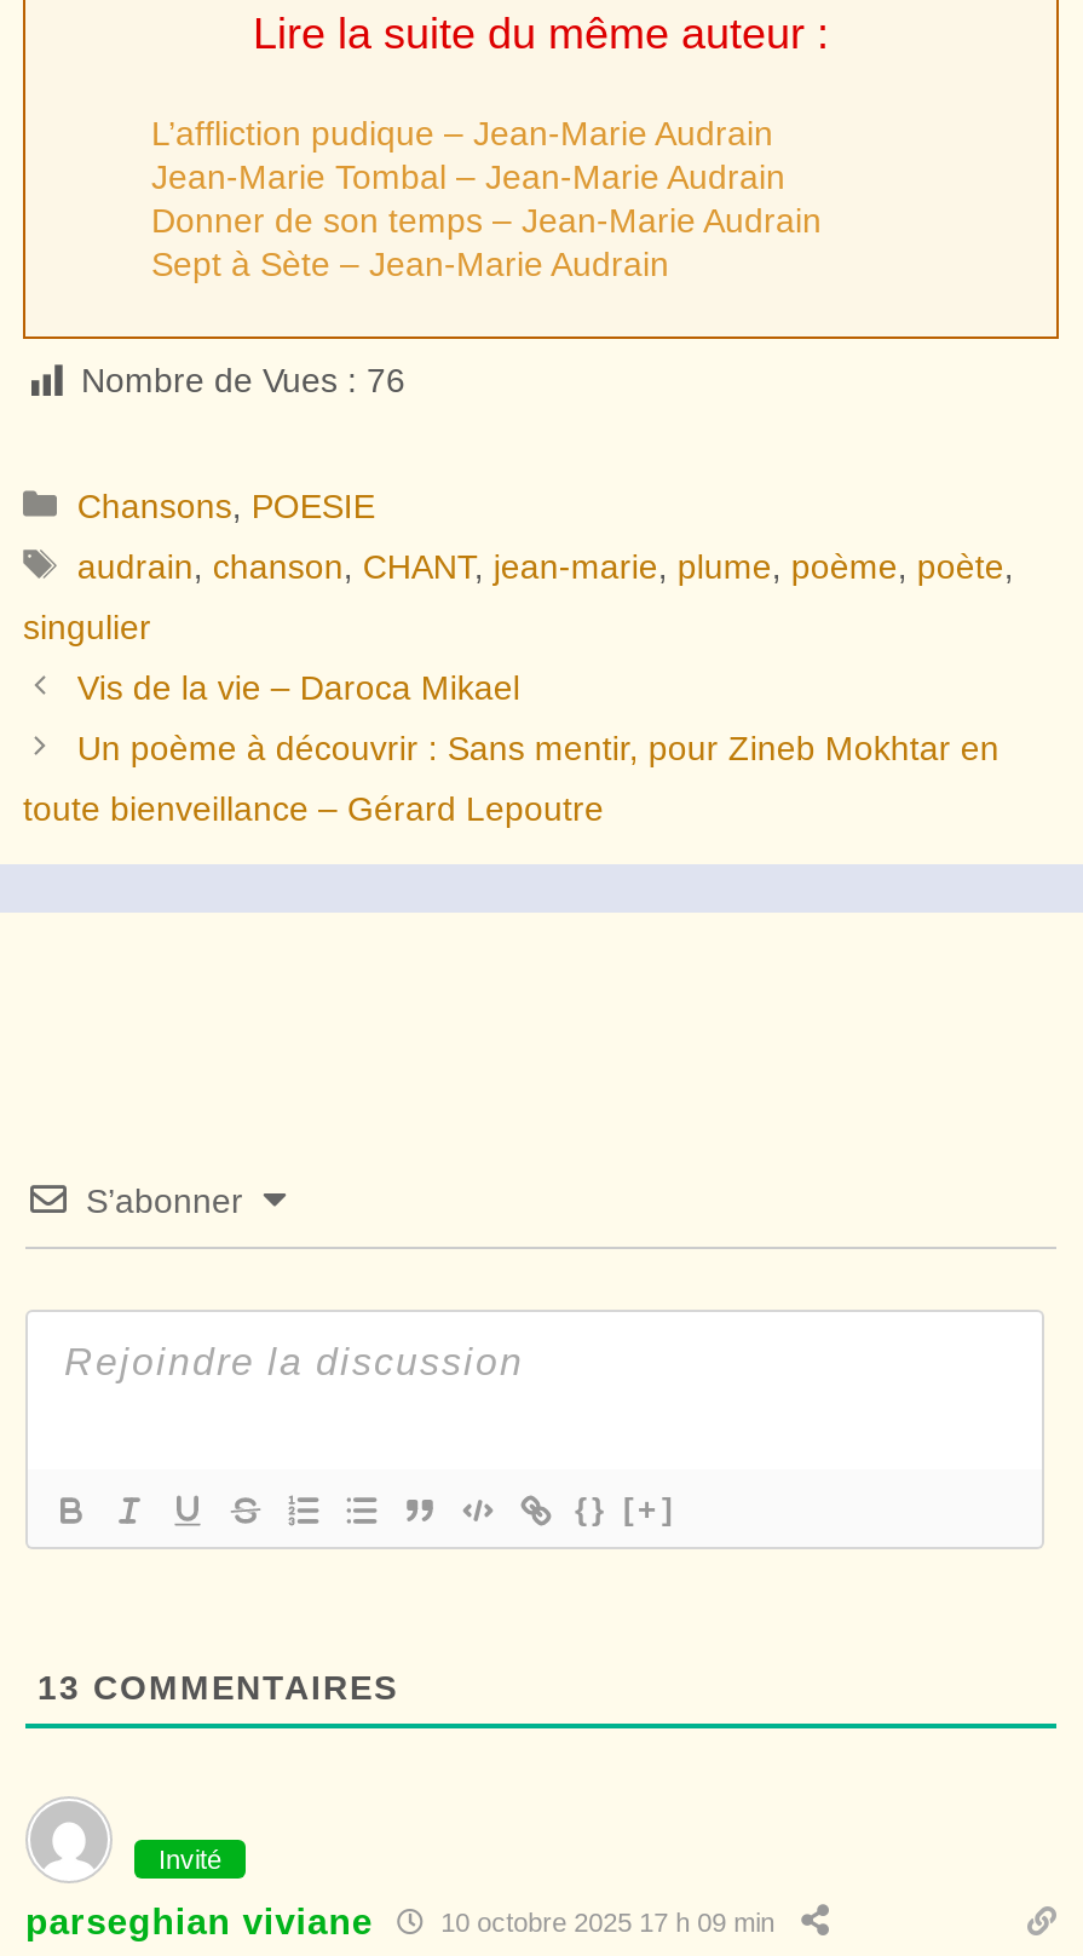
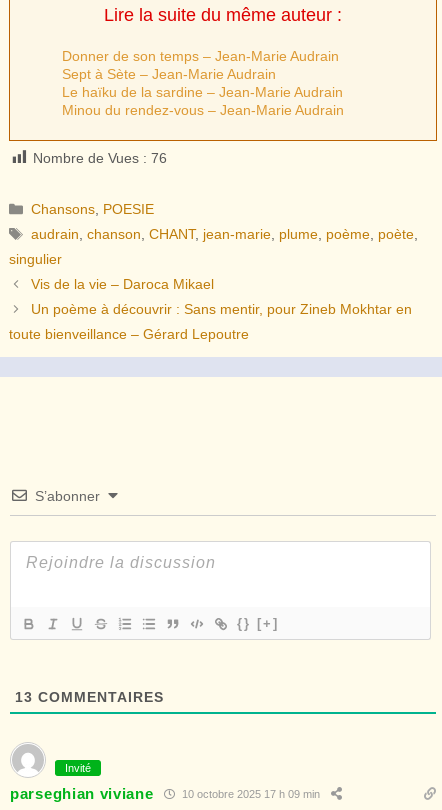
[151,115,785,197] L’affliction pudique – Jean-Marie Audrain | Jean-Marie Tombal – Jean-Marie Audrain -> none
moved [151,202,822,284] -> [62,47,339,81]: Donner de son temps – Jean-Marie Audrain | Sept à Sète – Jean-Marie Audrain
none -> [62,83,344,117] Le haïku de la sardine – Jean-Marie Audrain | Minou du rendez-vous – Jean-Marie Audrain

